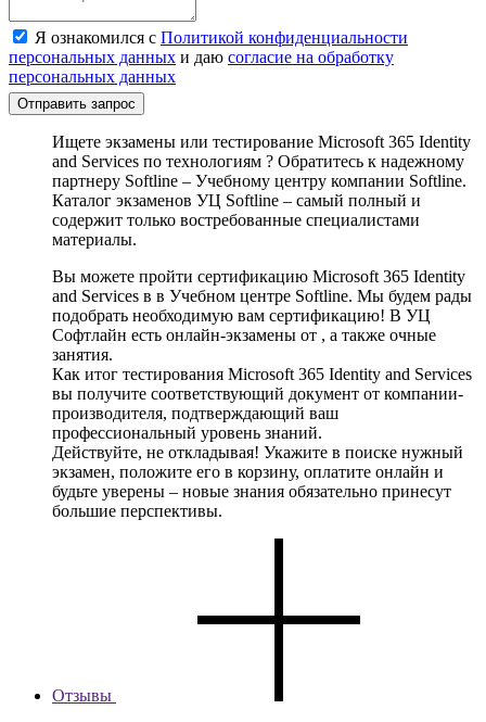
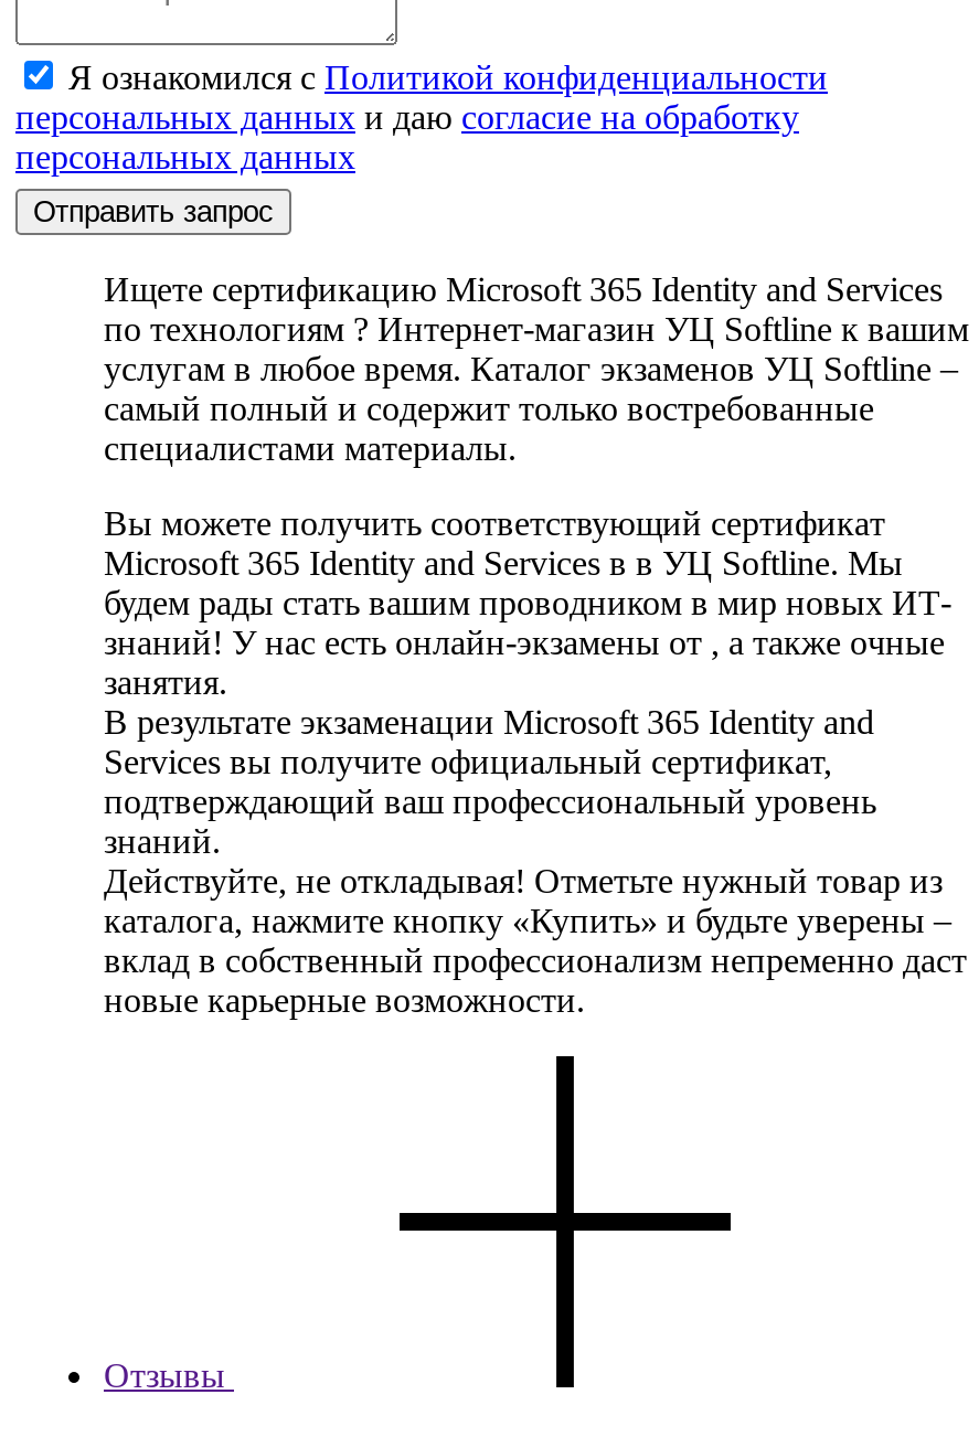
[52,132,471,248] Ищете экзамены или тестирование Microsoft 365 Identity | and Services по технологиям ? Обратитесь к надежному | партнеру Softline – Учебному центру компании Softline. | Каталог экзаменов УЦ Softline – самый полный и | содержит только востребованные специалистами | материалы. -> [104,270,969,466] Ищете сертификацию Microsoft 365 Identity and Services | по технологиям ? Интернет-магазин УЦ Softline к вашим | услугам в любое время. Каталог экзаменов УЦ Softline – | самый полный и содержит только востребованные | специалистами материалы.
[52,267,472,344] Вы можете пройти сертификацию Microsoft 365 Identity | and Services в в Учебном центре Softline. Мы будем рады | подобрать необходимую вам сертификацию! В УЦ | Софтлайн есть онлайн-экзамены от , а также очные -> [104,504,951,660] Вы можете получить соответствующий сертификат | Microsoft 365 Identity and Services в в УЦ Softline. Мы | будем рады стать вашим проводником в мир новых ИТ- | знаний! У нас есть онлайн-экзамены от , а также очные
[52,364,472,520] Как итог тестирования Microsoft 365 Identity and Services | вы получите соответствующий документ от компании- | производителя, подтверждающий ваш | профессиональный уровень знаний. | Действуйте, не откладывая! Укажите в поиске нужный | экзамен, положите его в корзину, оплатите онлайн и | будьте уверены – новые знания обязательно принесут | большие перспективы. -> [104,702,967,1018] В результате экзаменации Microsoft 365 Identity and | Services вы получите официальный сертификат, | подтверждающий ваш профессиональный уровень | знаний. | Действуйте, не откладывая! Отметьте нужный товар из | каталога, нажмите кнопку «Купить» и будьте уверены – | вклад в собственный профессионализм непременно даст | новые карьерные возможности.

